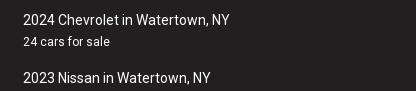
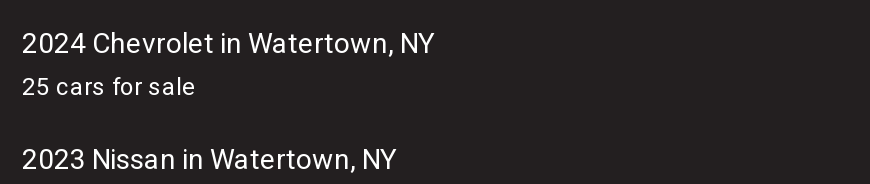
[23,35,110,49] 24 cars for sale -> [22,73,196,101] 25 cars for sale

